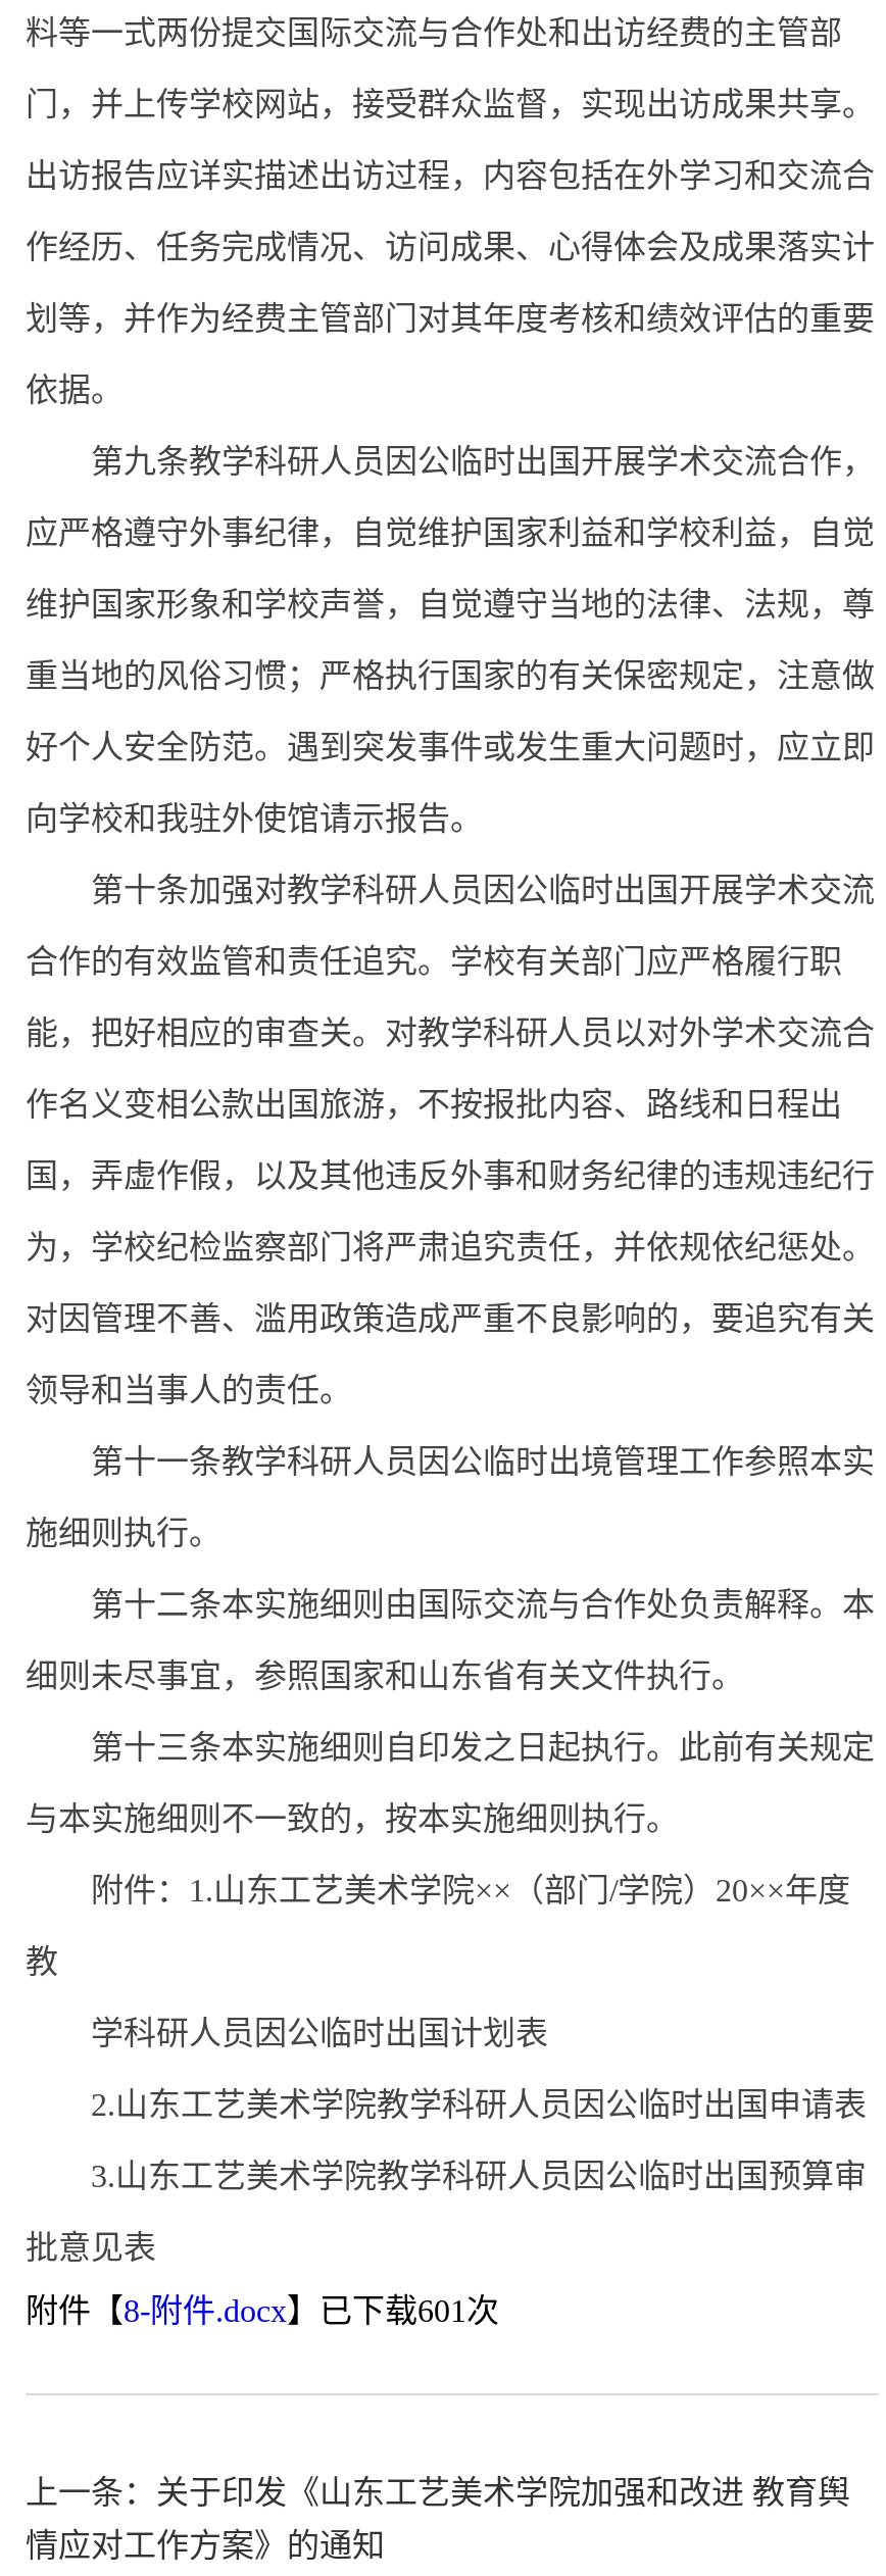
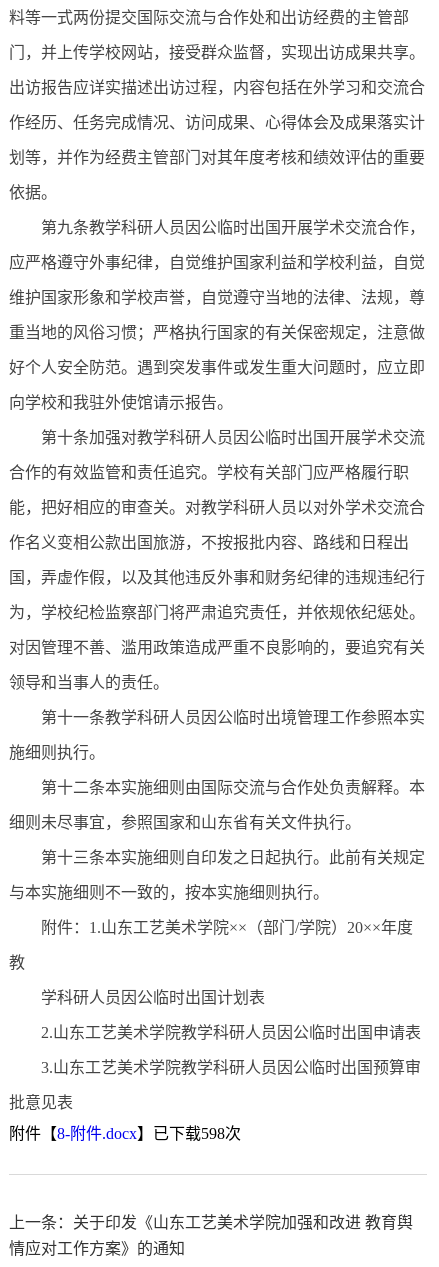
[26,2293,499,2328] 附件【8-附件.docx】已下载601次 -> [9,1125,241,1142] 附件【8-附件.docx】已下载598次

